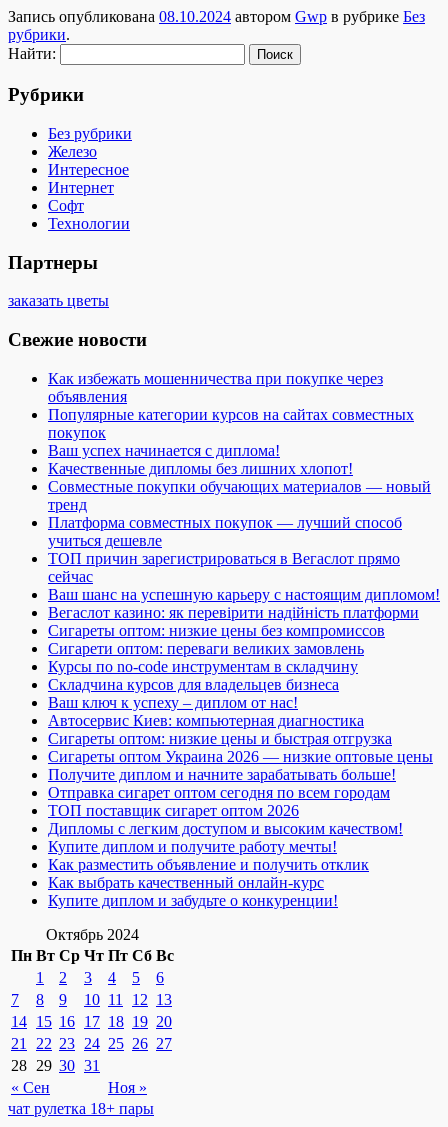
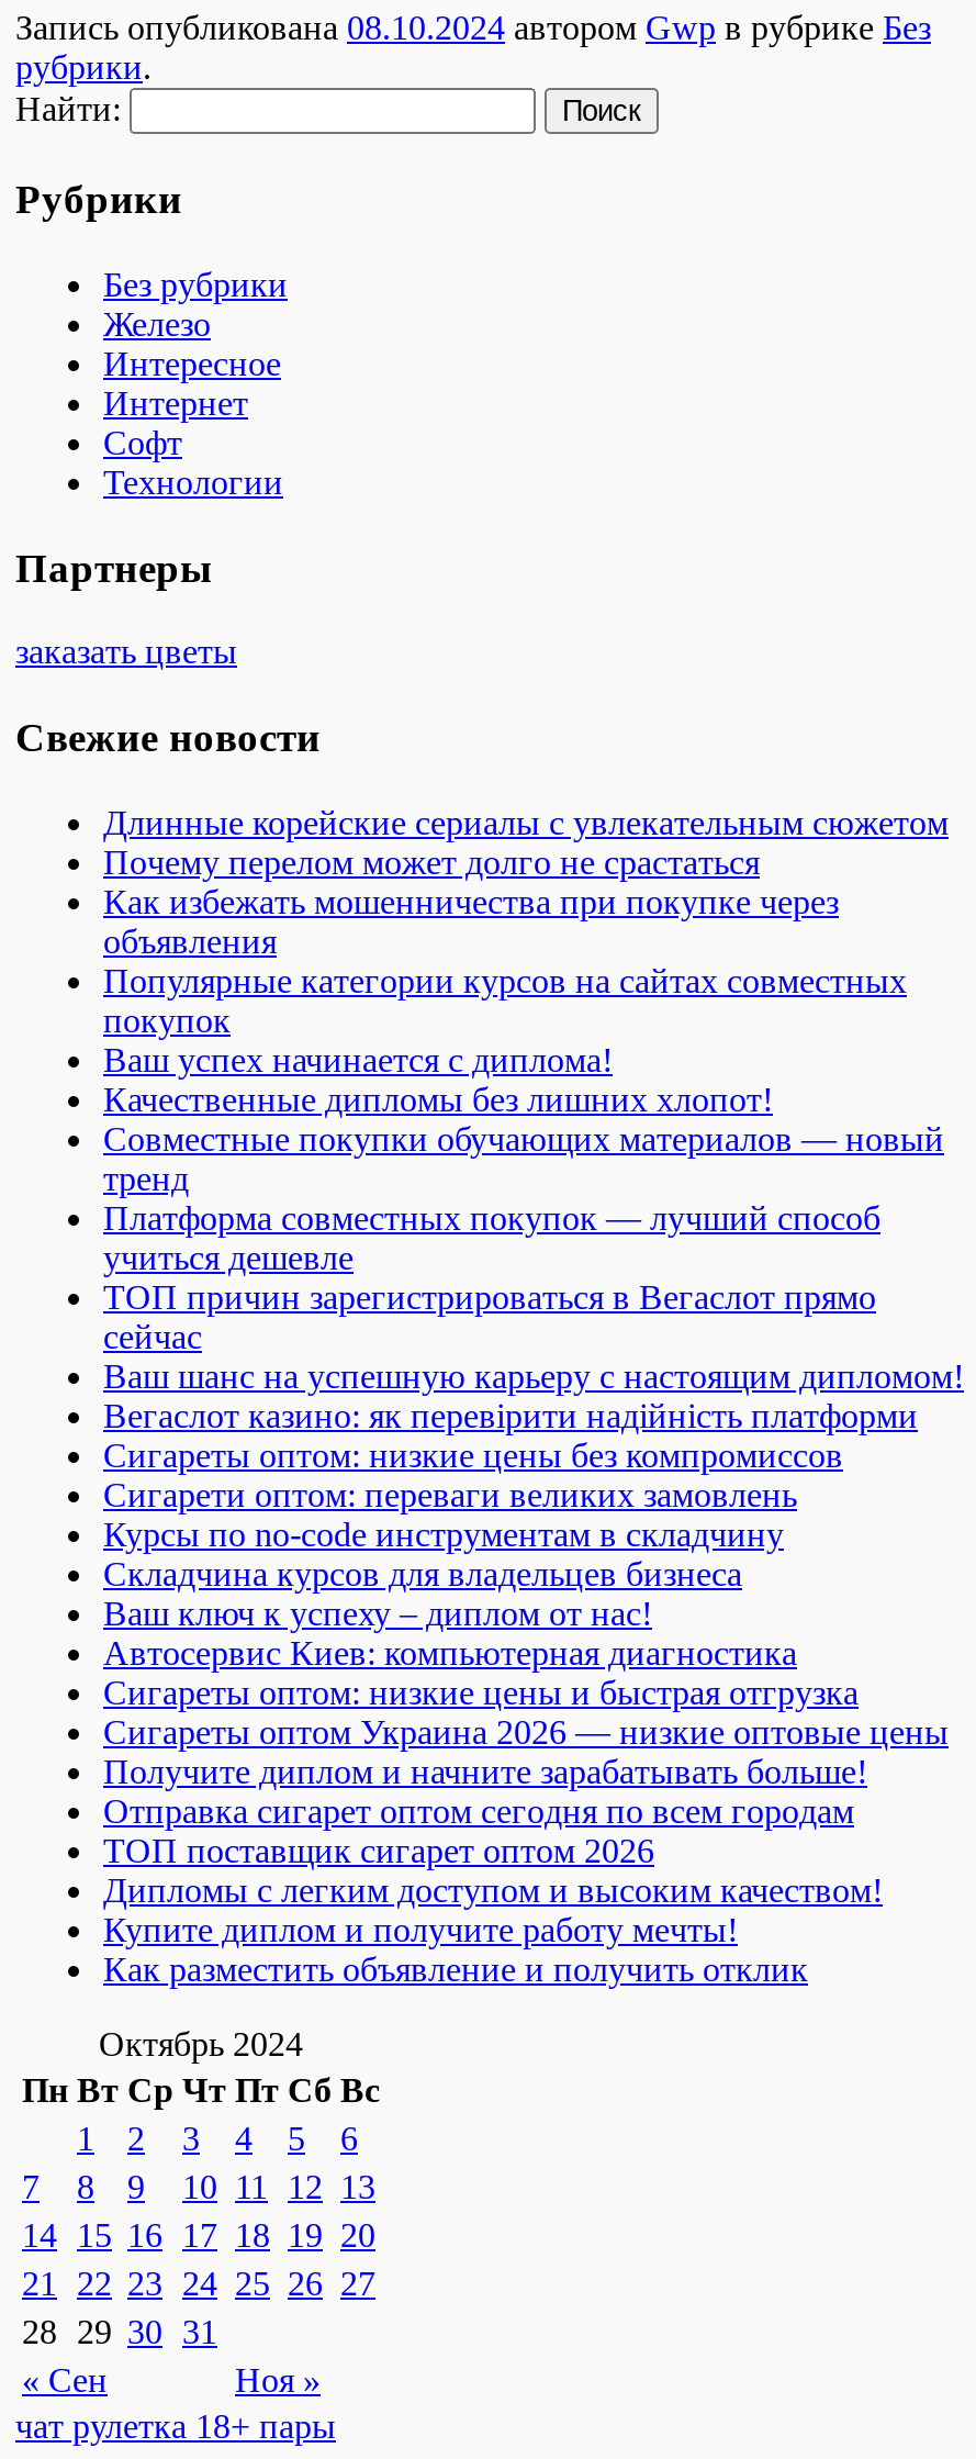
none -> [103,803,949,880] Длинные корейские сериалы с увлекательным сюжетом | Почему перелом может долго не срастаться
moved [48,370,440,873] -> [103,882,964,1987]: Как избежать мошенничества при покупке через | объявления | Популярные категории курсов на сайтах совместных | ... | Купите диплом и получите работу мечты! | Как разместить объявление и получить отклик
[48,874,338,909] Как выбрать качественный онлайн-курс | Купите диплом и забудьте о конкуренции! -> none

